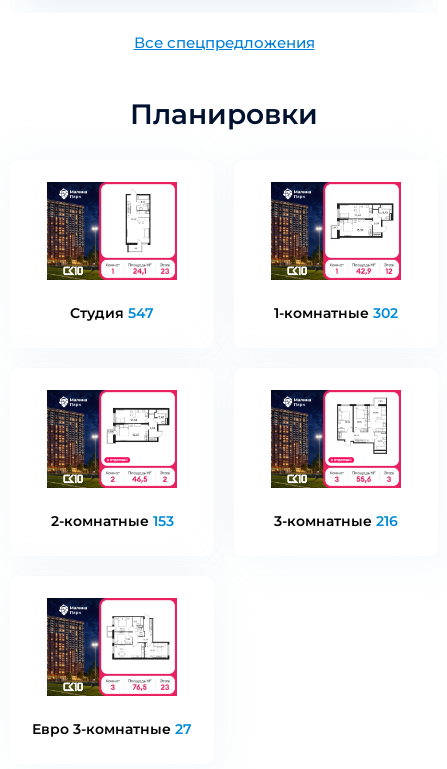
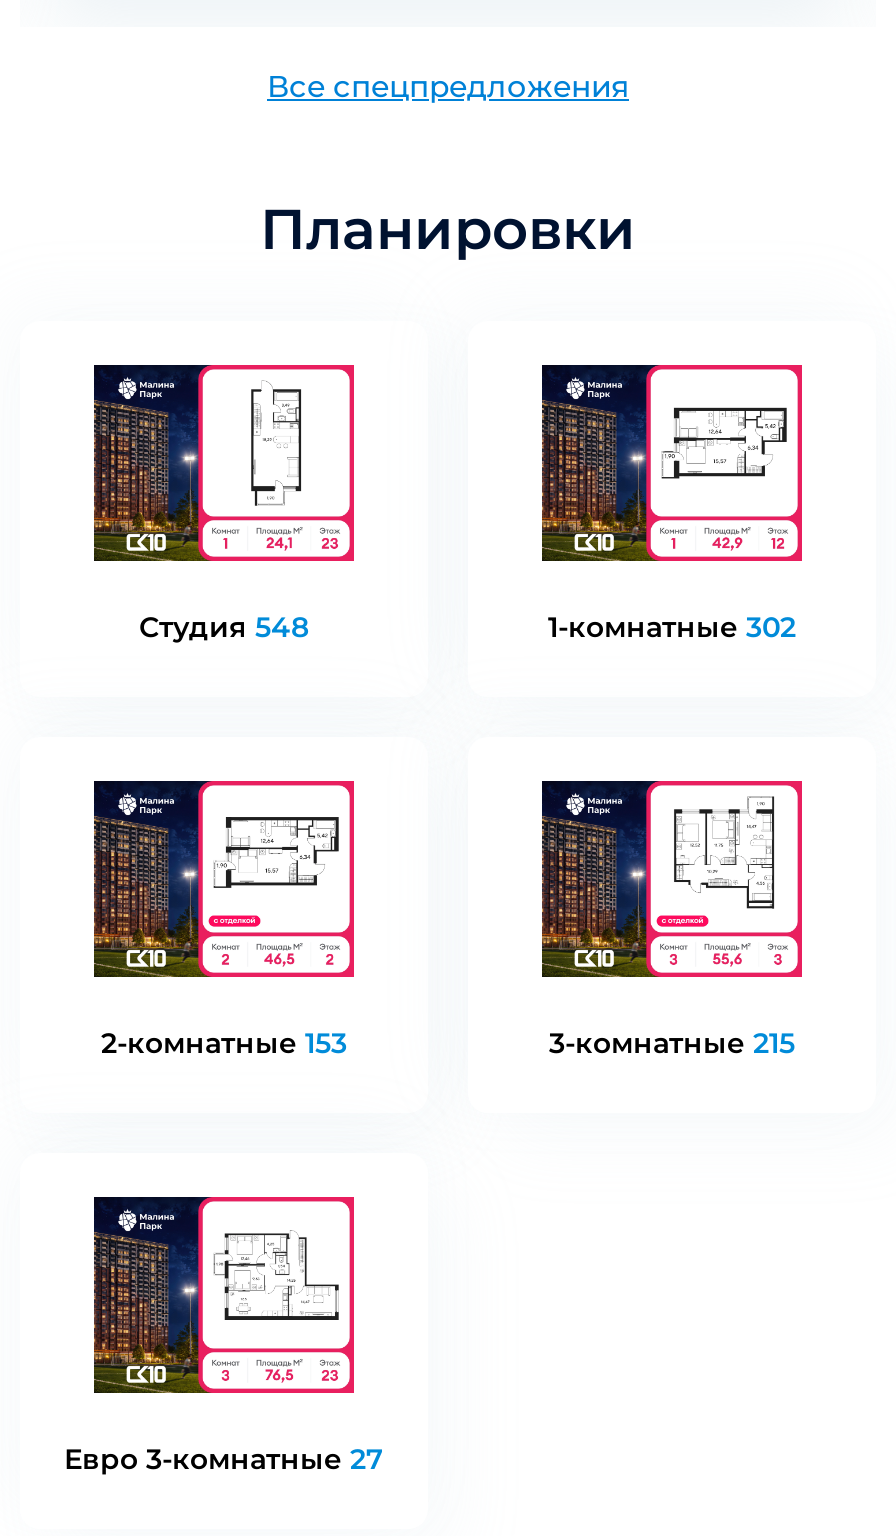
[70,304,154,322] Студия 547 -> [139,609,309,645] Студия 548
[274,512,398,530] 3-комнатные 216 -> [549,1025,795,1061] 3-комнатные 215

